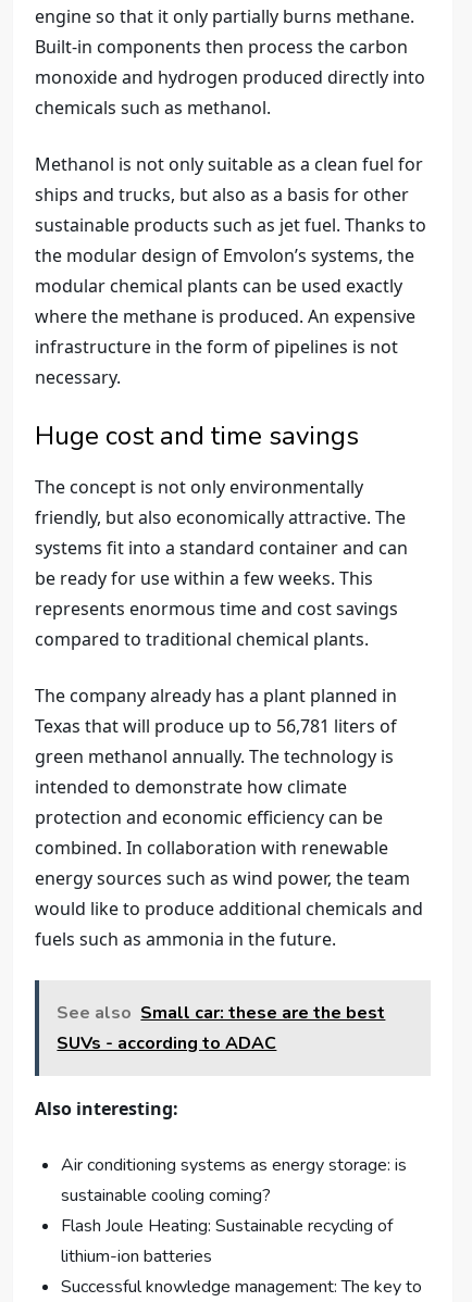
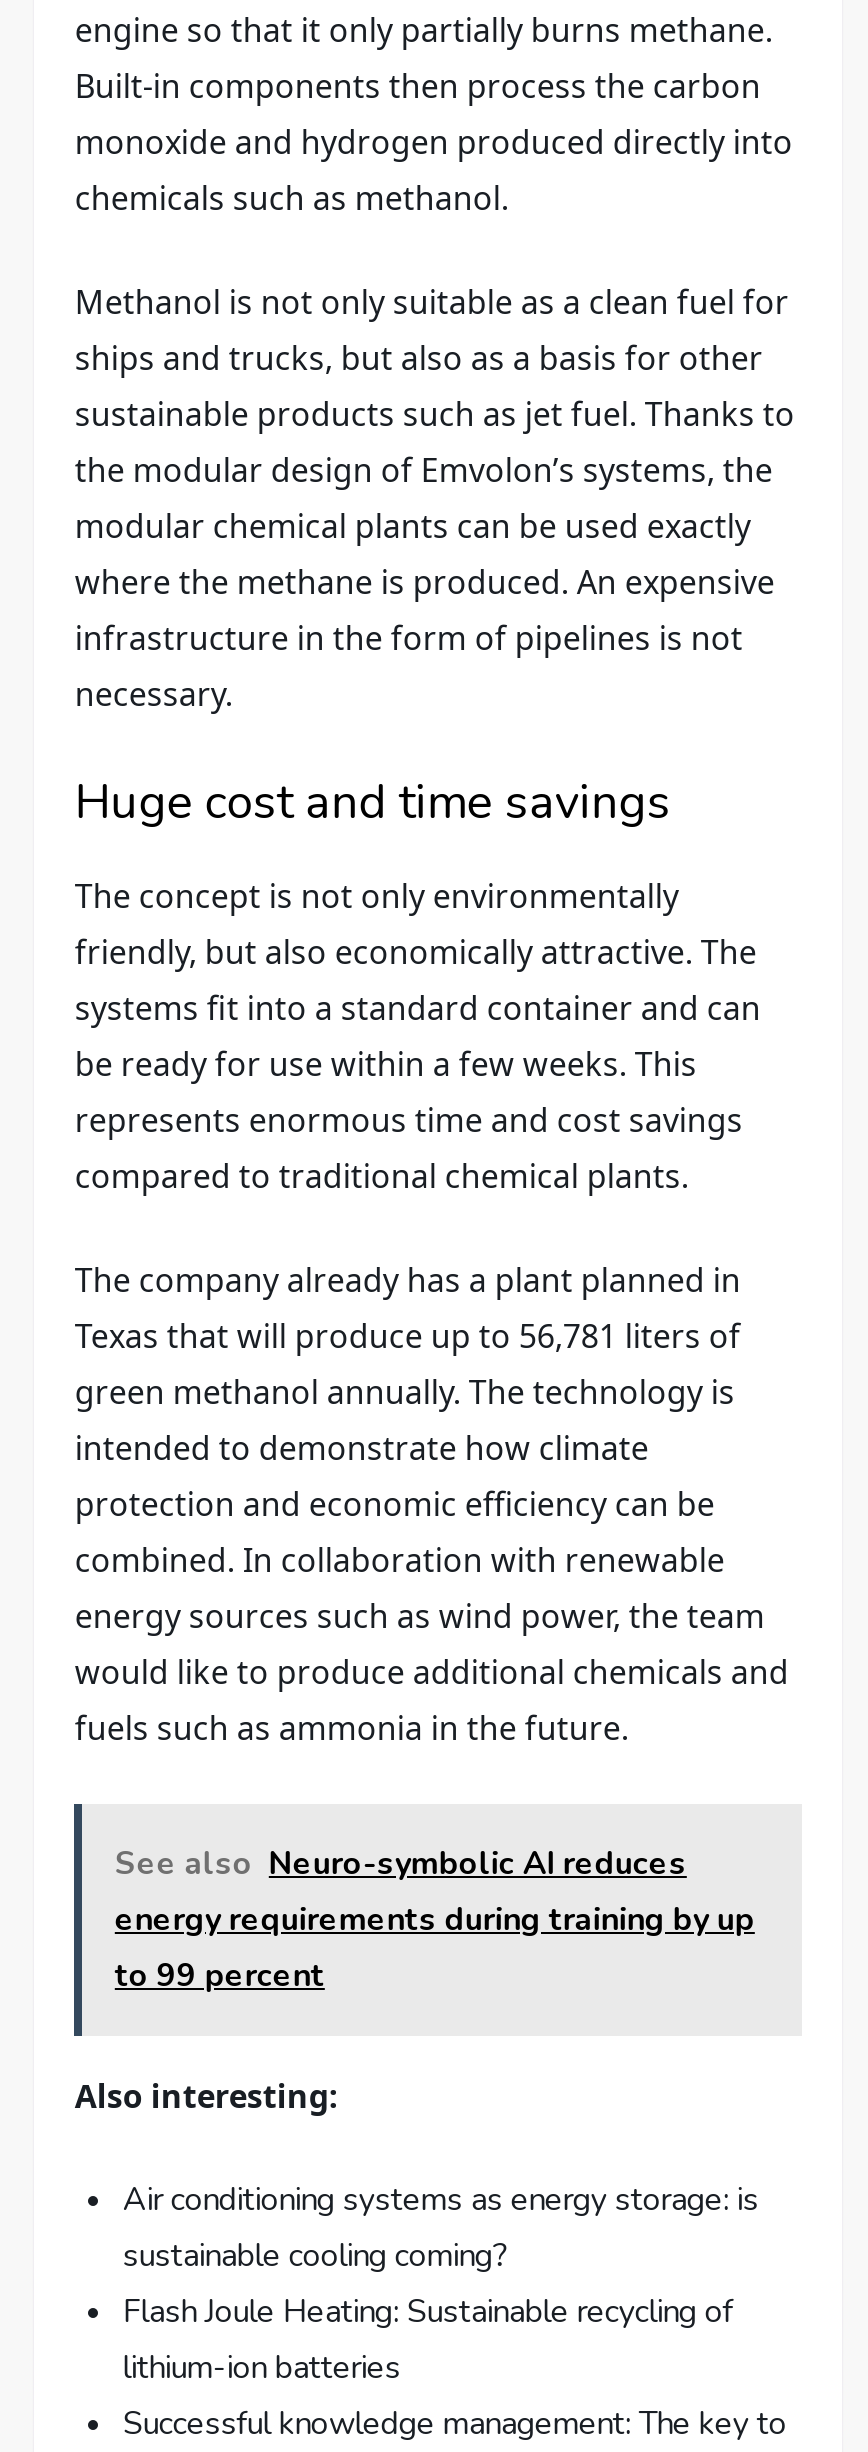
[57,1001,385,1055] See also Small car: these are the best | SUVs - according to ADAC -> [115,1842,755,1998] See also Neuro-symbolic AI reduces | energy requirements during training by up | to 99 percent

